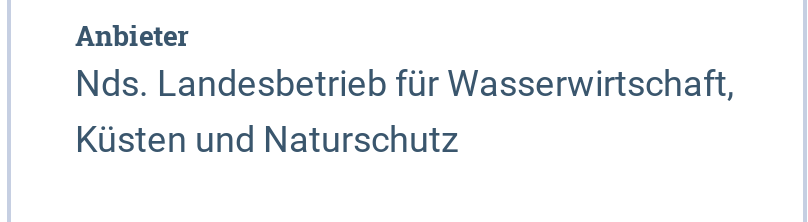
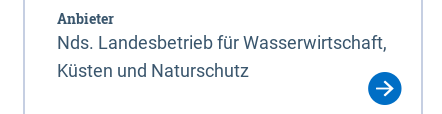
none -> [367,71,403,106] [image]

